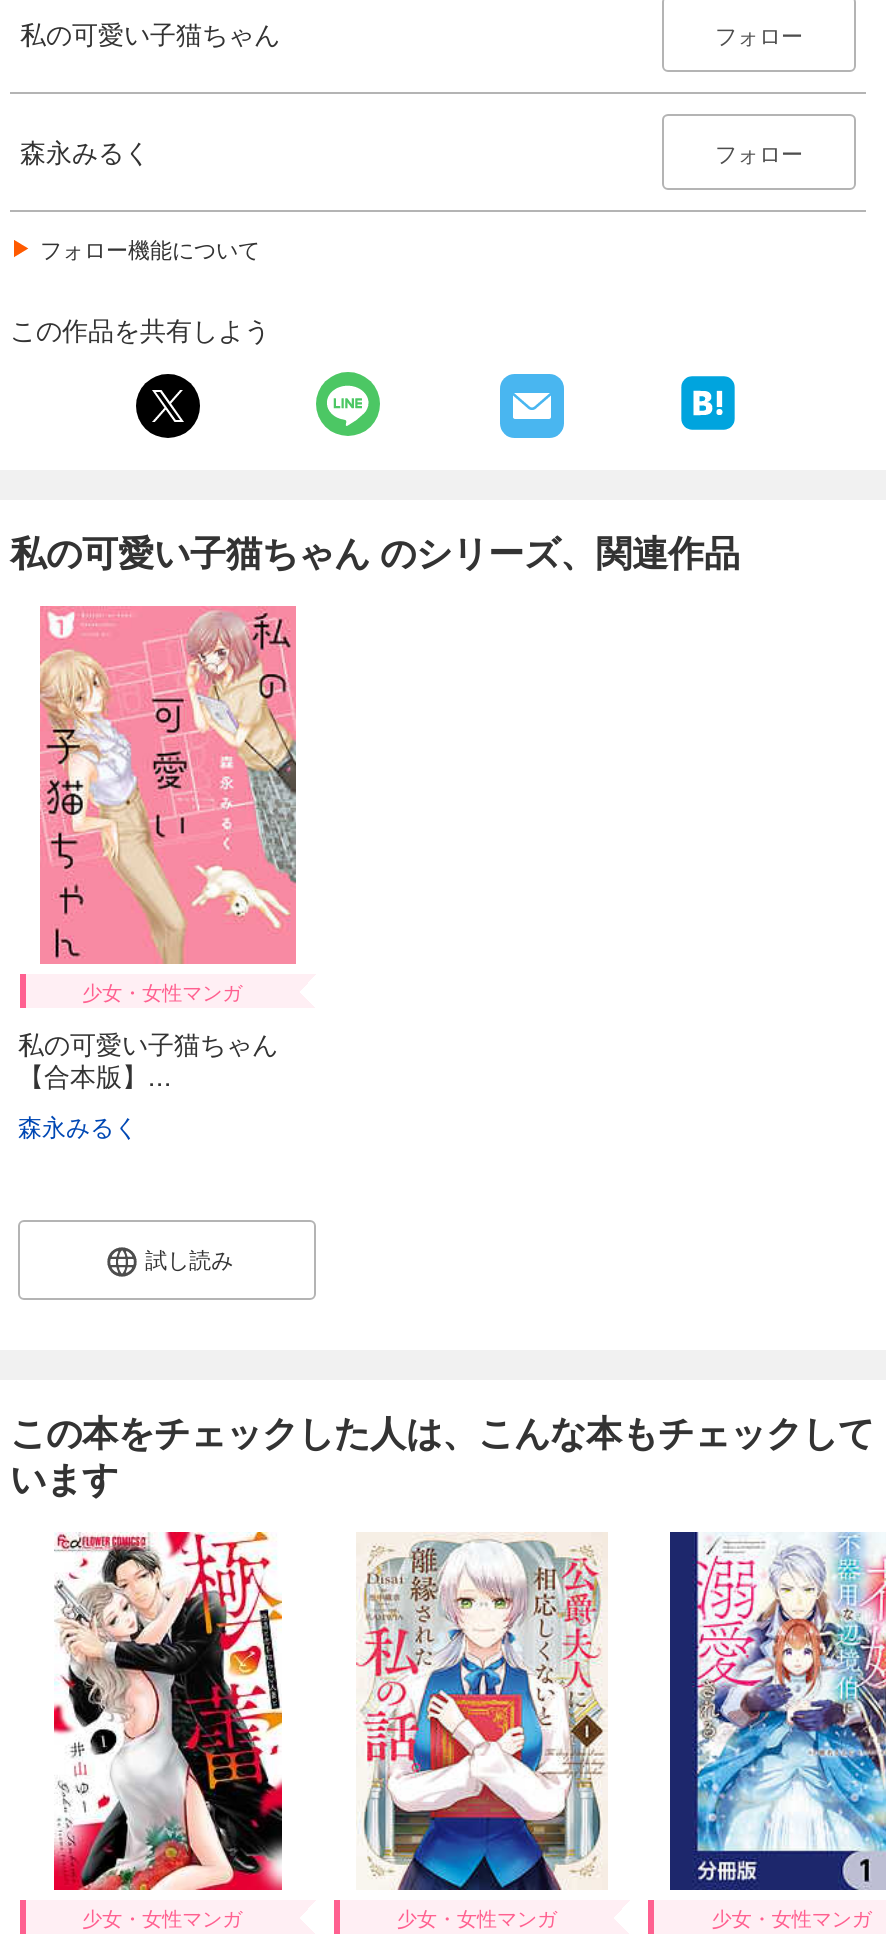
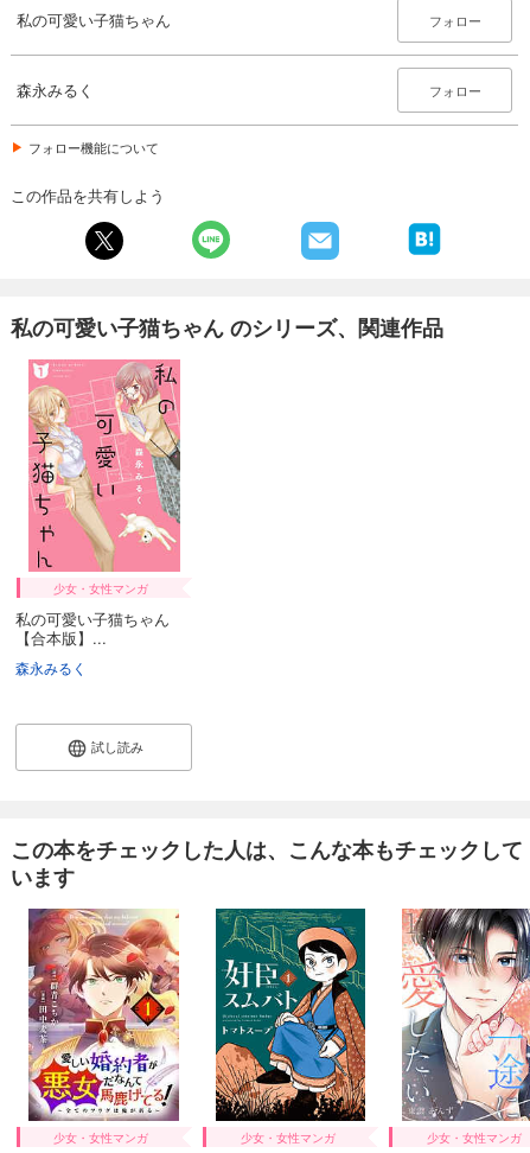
[40,1530,294,1892] [image] -> [27,907,180,1122] [image]
[356,1532,608,1892] [image] -> [215,907,366,1122] [image]
[668,1530,880,1892] [image] -> [401,907,526,1122] [image]

